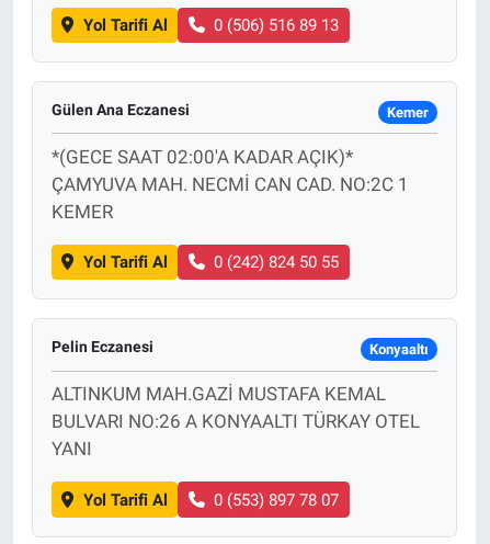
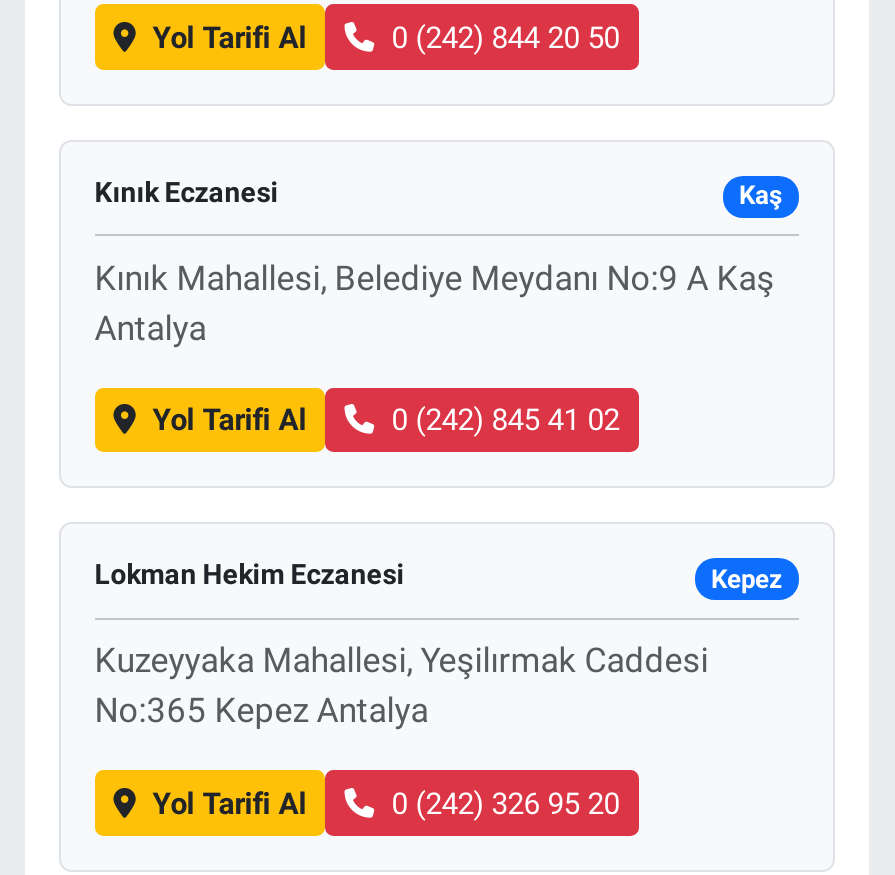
[214,15,339,35] 0 (506) 516 89 13 -> [391,20,619,56] 0 (242) 844 20 50
[51,101,429,120] Gülen Ana Eczanesi | Kemer -> [95,176,783,211] Kınık Eczanesi | Kaş
[51,146,409,223] *(GECE SAAT 02:00'A KADAR AÇIK)* | ÇAMYUVA MAH. NECMİ CAN CAD. NO:2C 1 | KEMER -> [95,258,775,348] Kınık Mahallesi, Belediye Meydanı No:9 A Kaş | Antalya
[214,252,339,272] 0 (242) 824 50 55 -> [391,402,619,438] 0 (242) 845 41 02
[51,338,429,357] Pelin Eczanesi | Konyaaltı -> [95,559,783,594] Lokman Hekim Eczanesi | Kepez
[51,383,420,460] ALTINKUM MAH.GAZİ MUSTAFA KEMAL | BULVARI NO:26 A KONYAALTI TÜRKAY OTEL | YANI -> [95,641,709,731] Kuzeyyaka Mahallesi, Yeşilırmak Caddesi | No:365 Kepez Antalya
[214,490,339,510] 0 (553) 897 78 07 -> [391,785,619,821] 0 (242) 326 95 20

